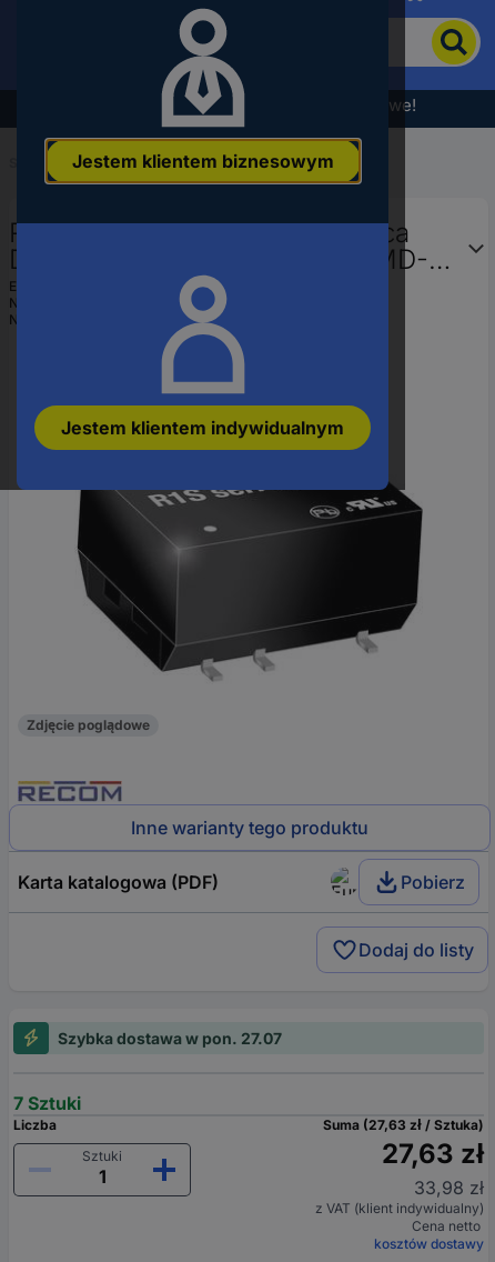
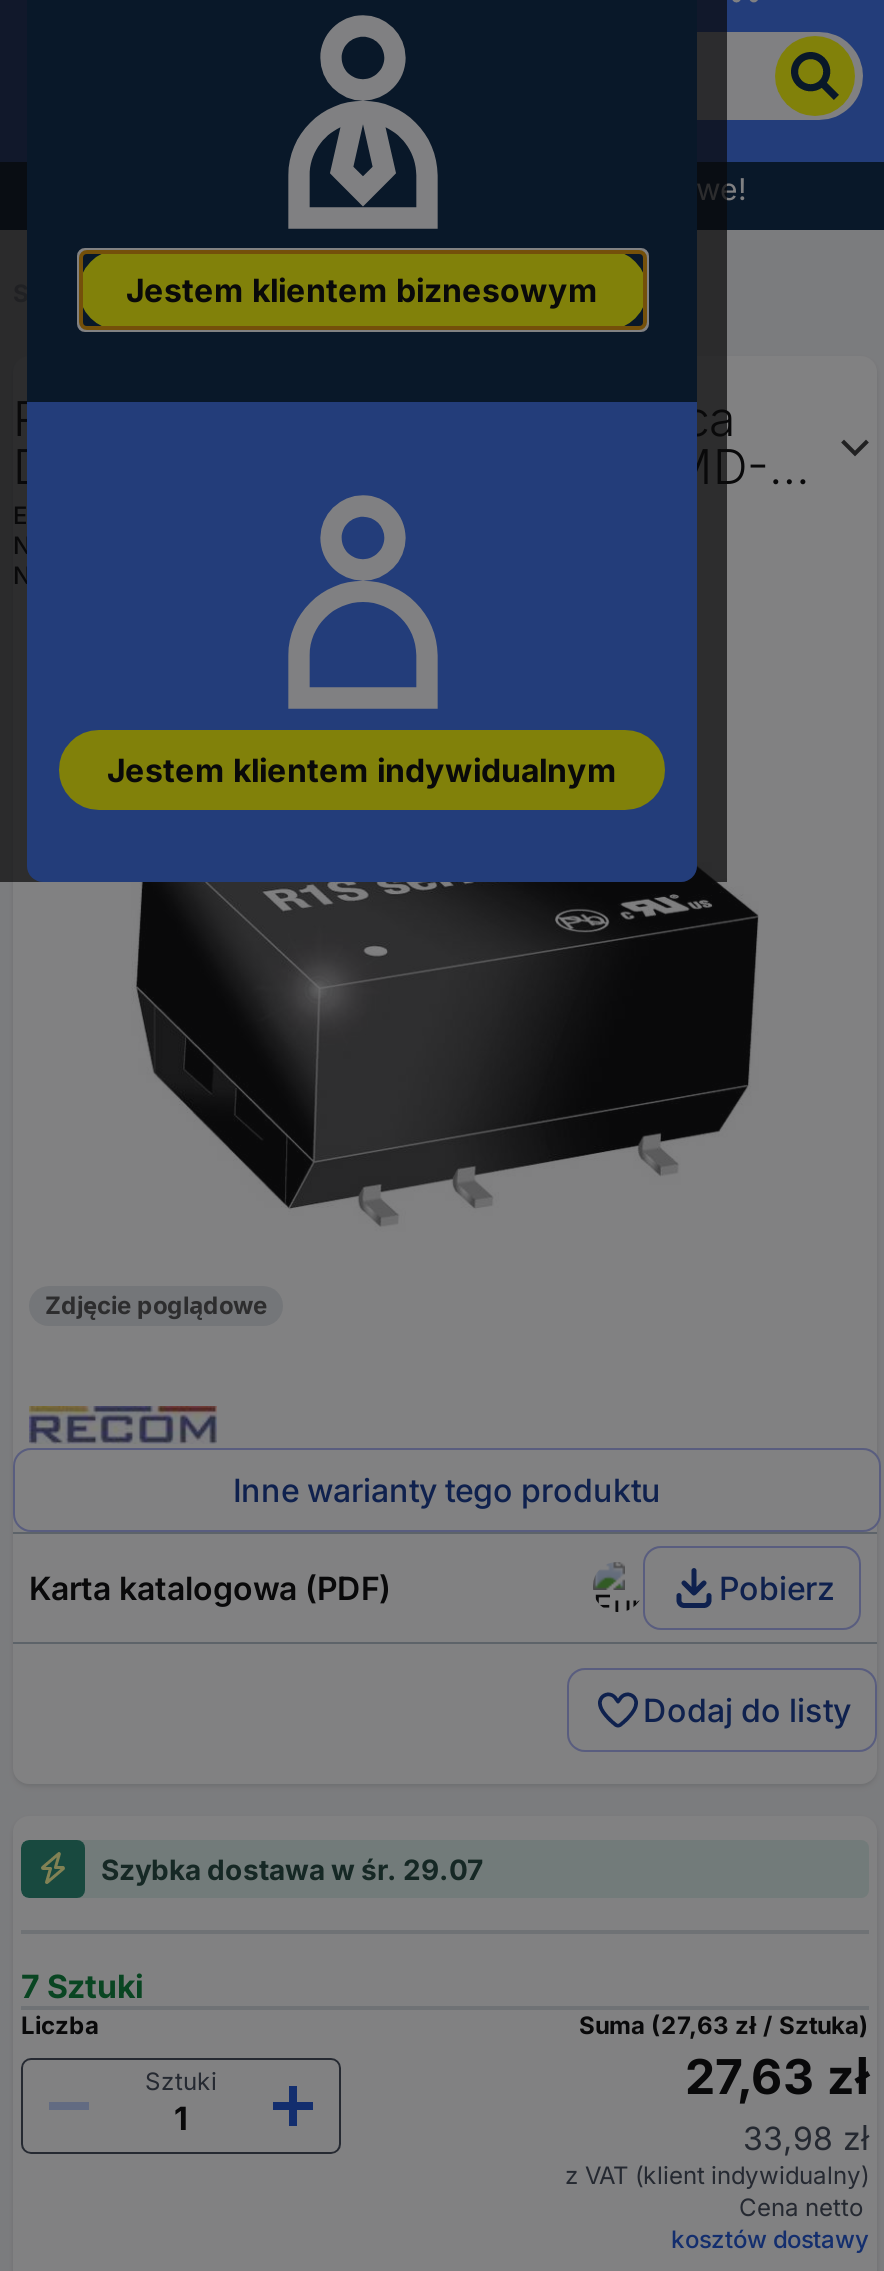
[58,1029,282,1047] Szybka dostawa w pon. 27.07 -> [101,1852,483,1886] Szybka dostawa w śr. 29.07

